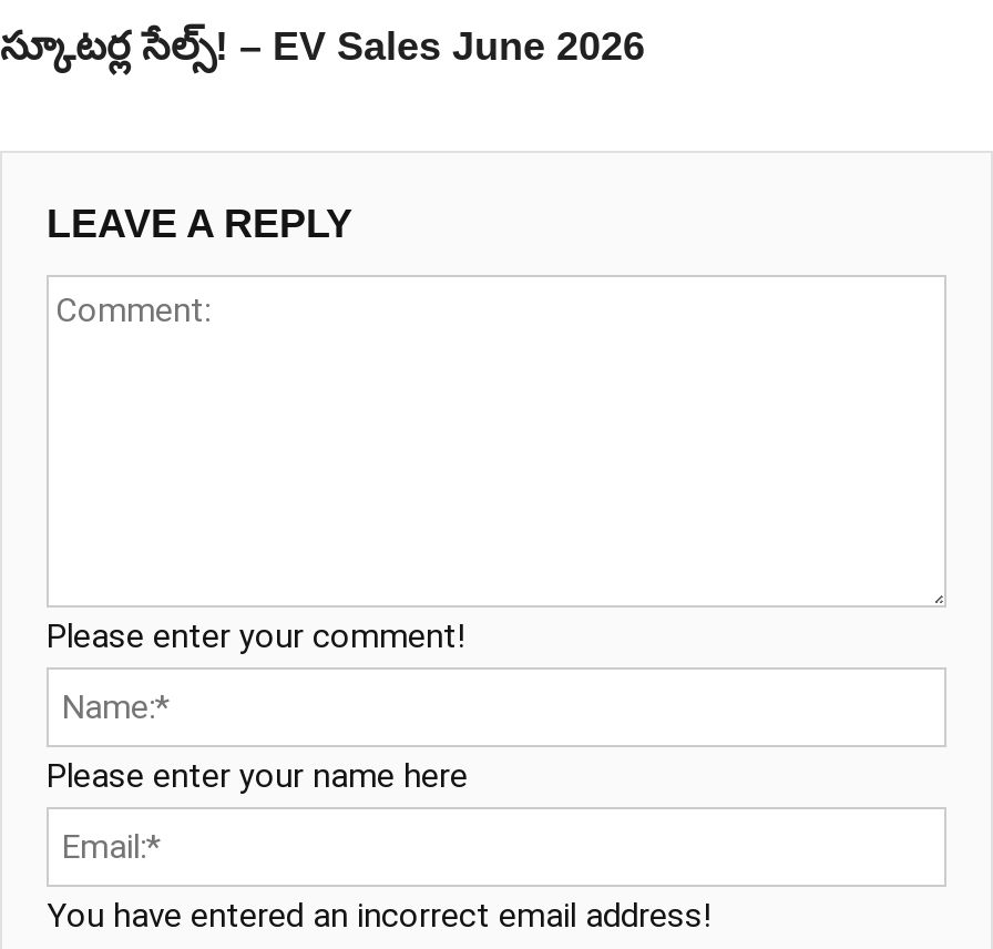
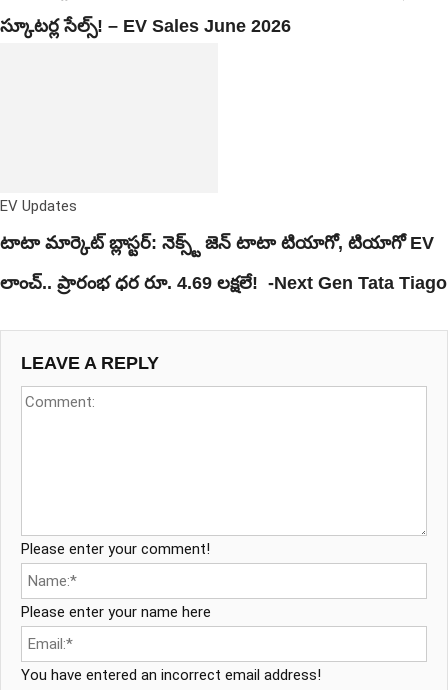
none -> [0,197,447,293] EV Updates | టాటా మార్కెట్ బ్లాస్టర్: నెక్స్ట్ జెన్ టాటా టియాగో, టియాగో EV | లాంచ్.. ప్రారంభ ధర రూ. 4.69 లక్షలే! ‌‌ -Next Gen Tata Tiago

